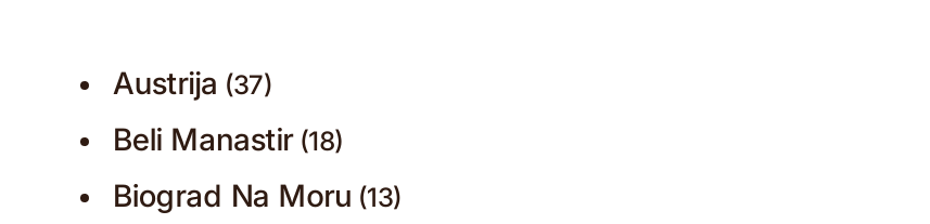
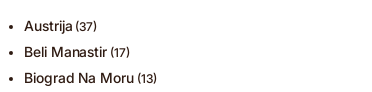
[113,120,343,157] Beli Manastir (18) -> [24,43,130,60] Beli Manastir (17)

